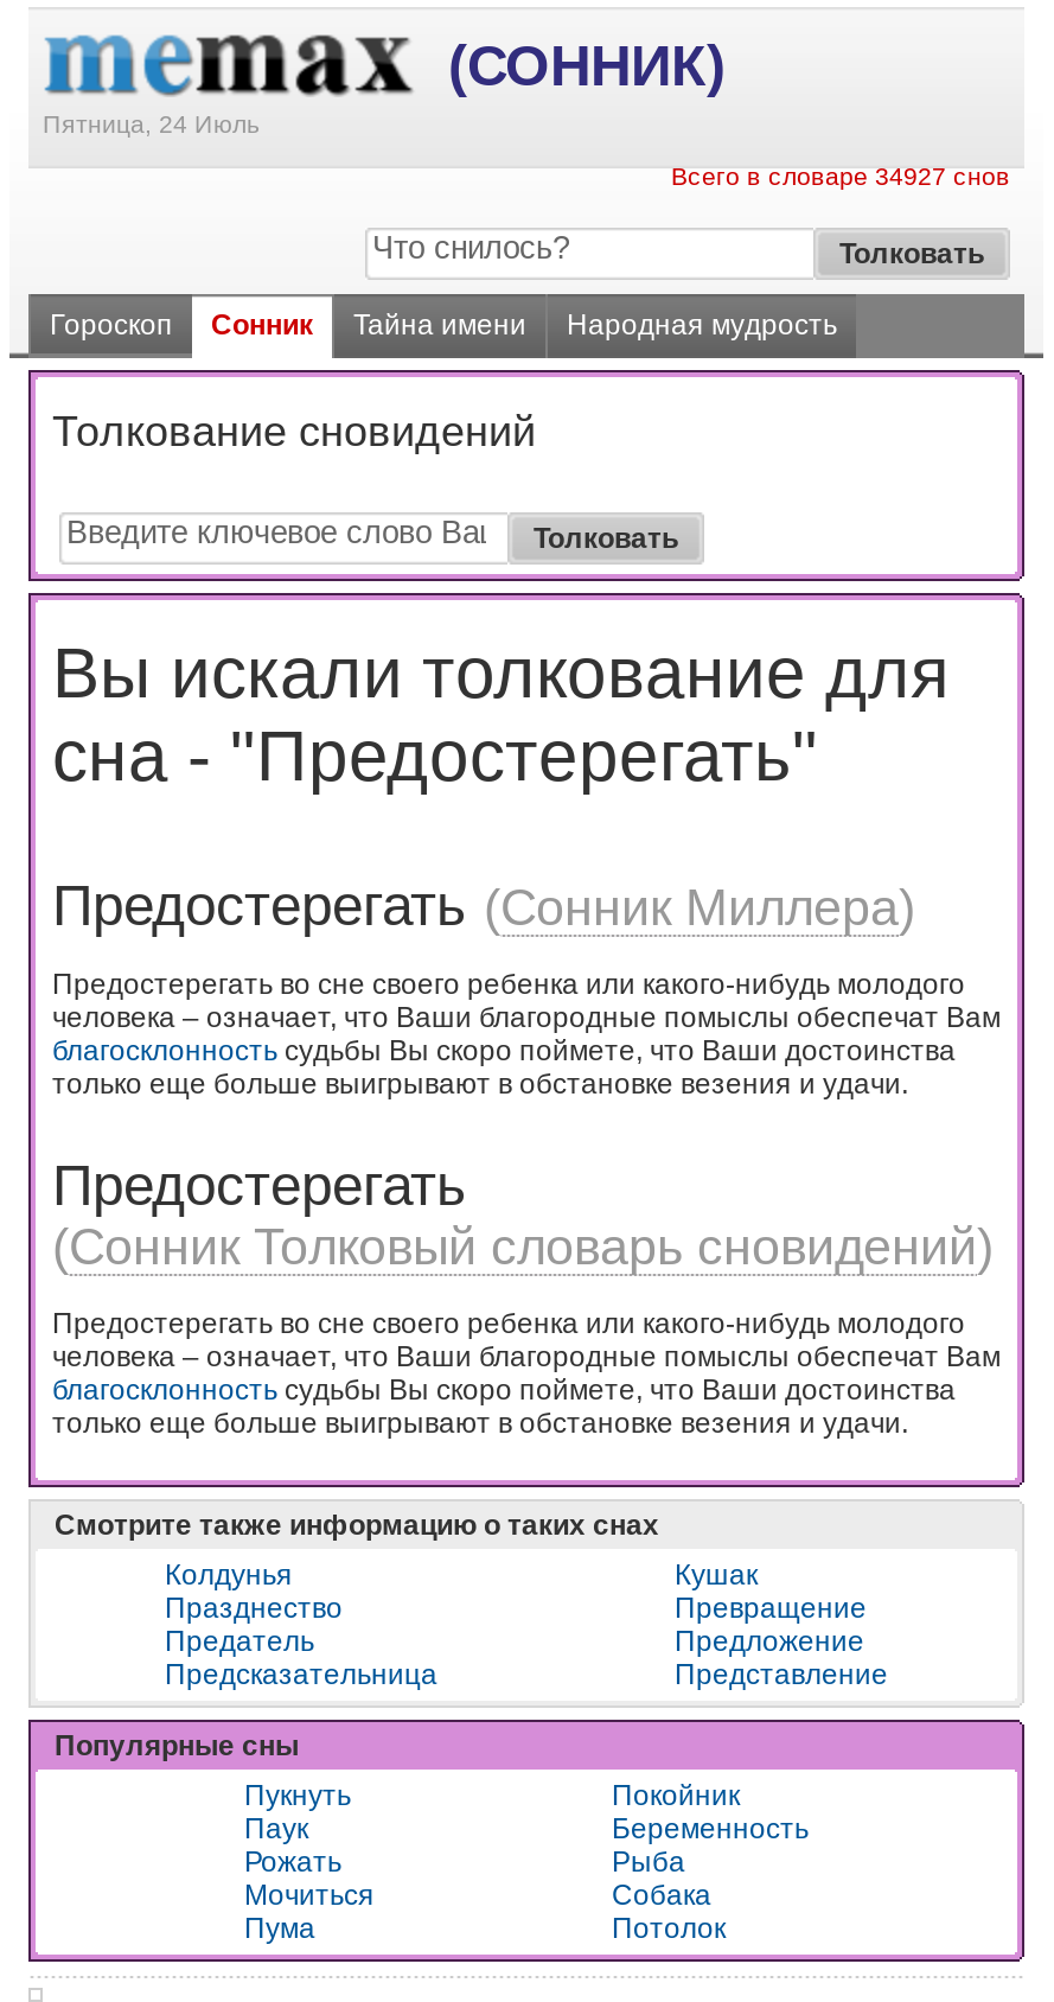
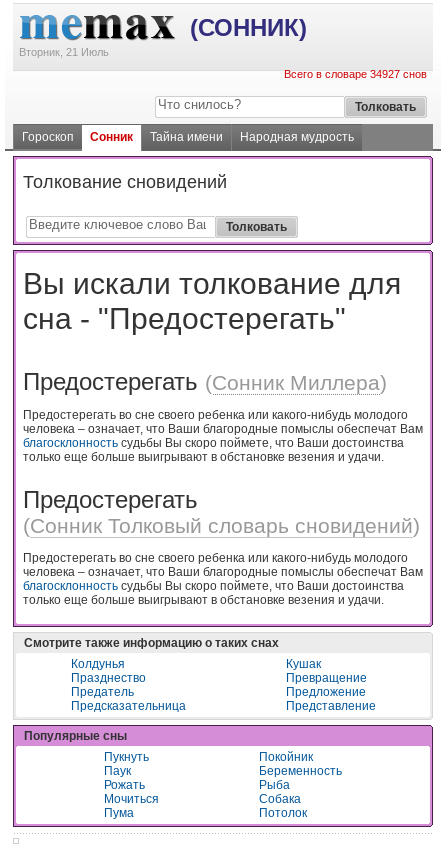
[43,109,261,138] Пятница, 24 Июль -> [19,46,109,58] Вторник, 21 Июль

